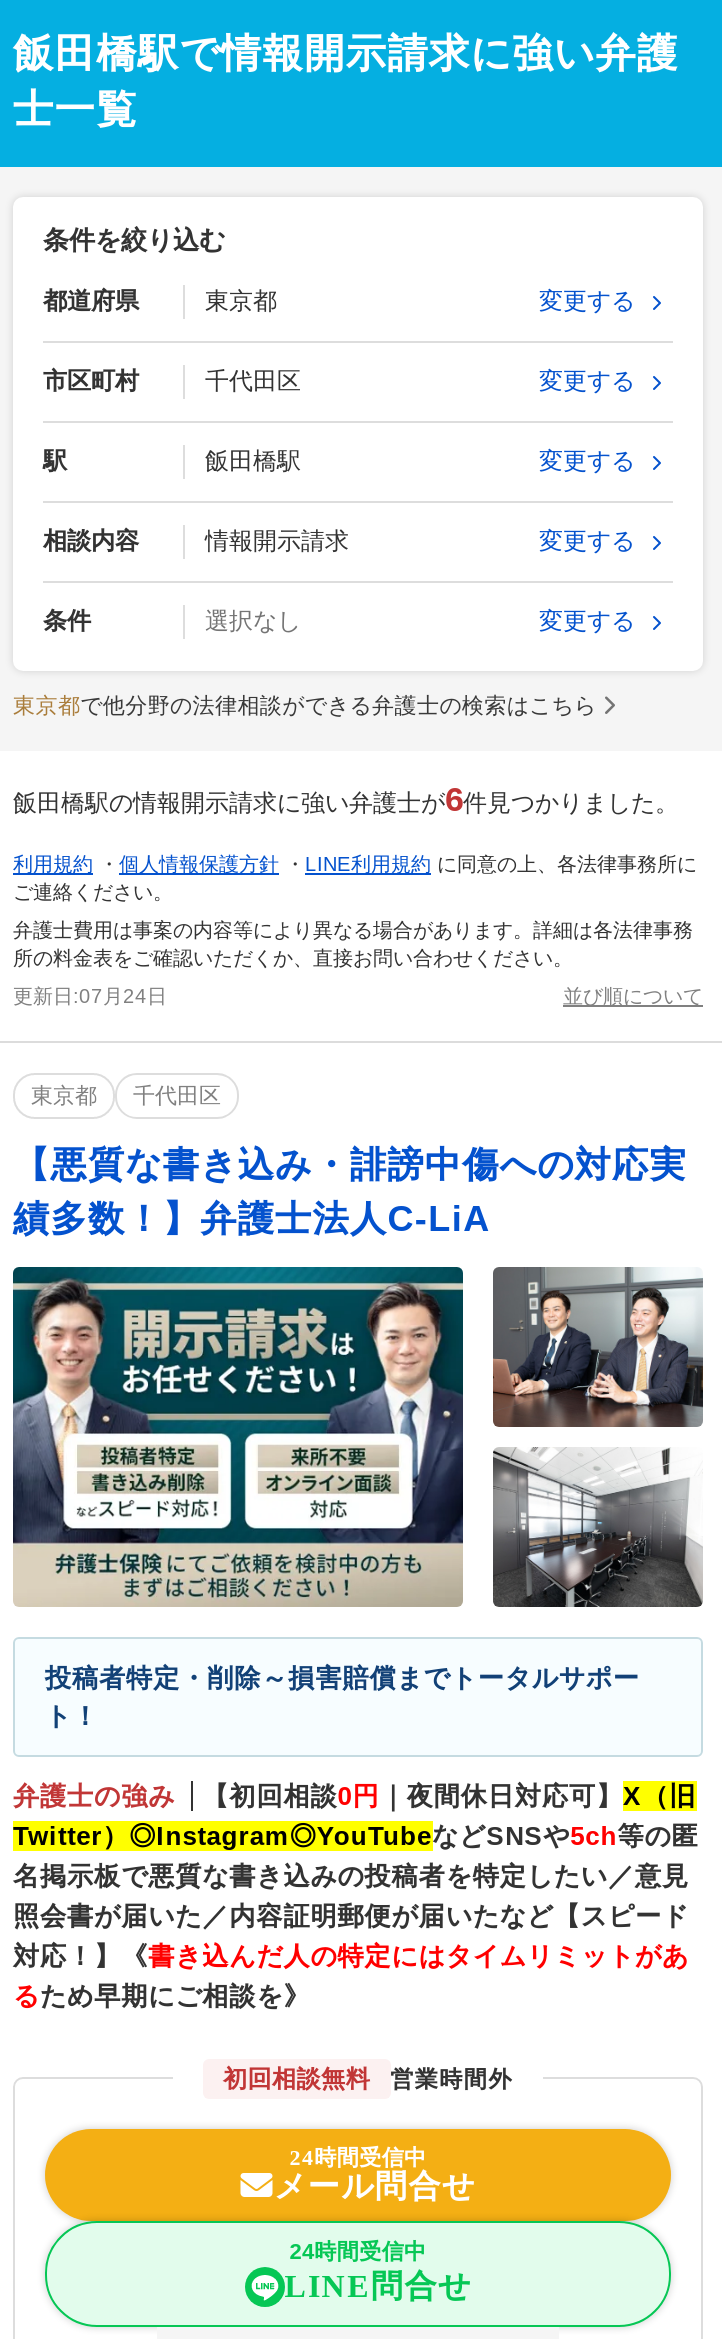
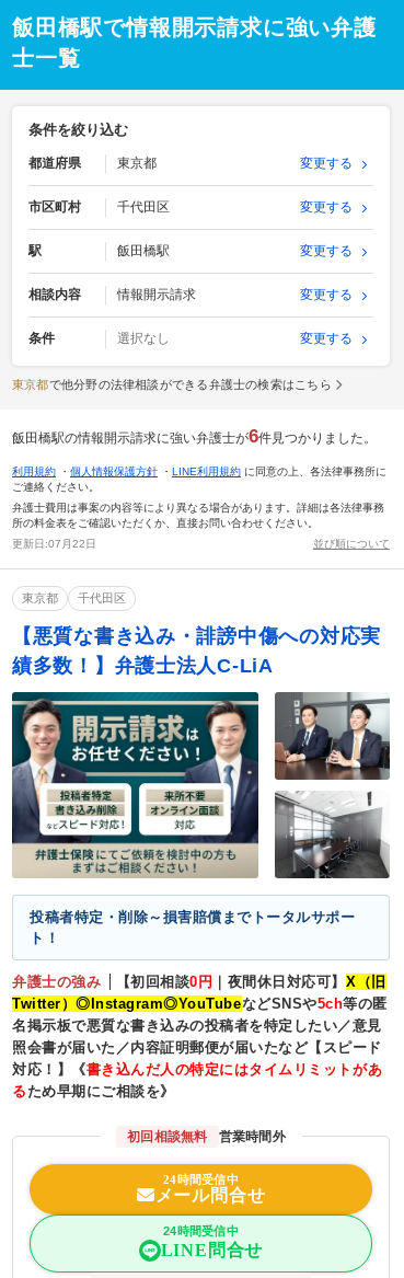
[13,985,167,1007] 更新日: 07月24日 -> [12,538,96,550] 更新日: 07月22日

